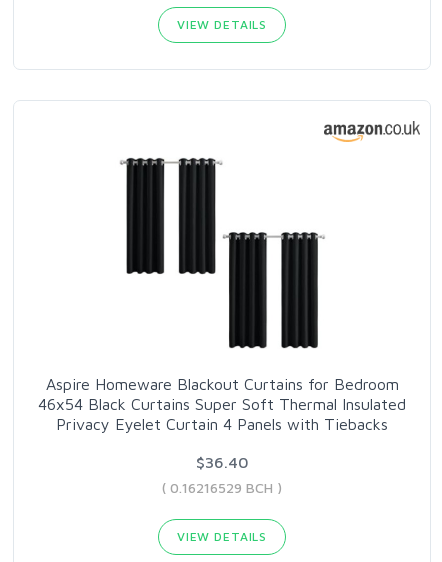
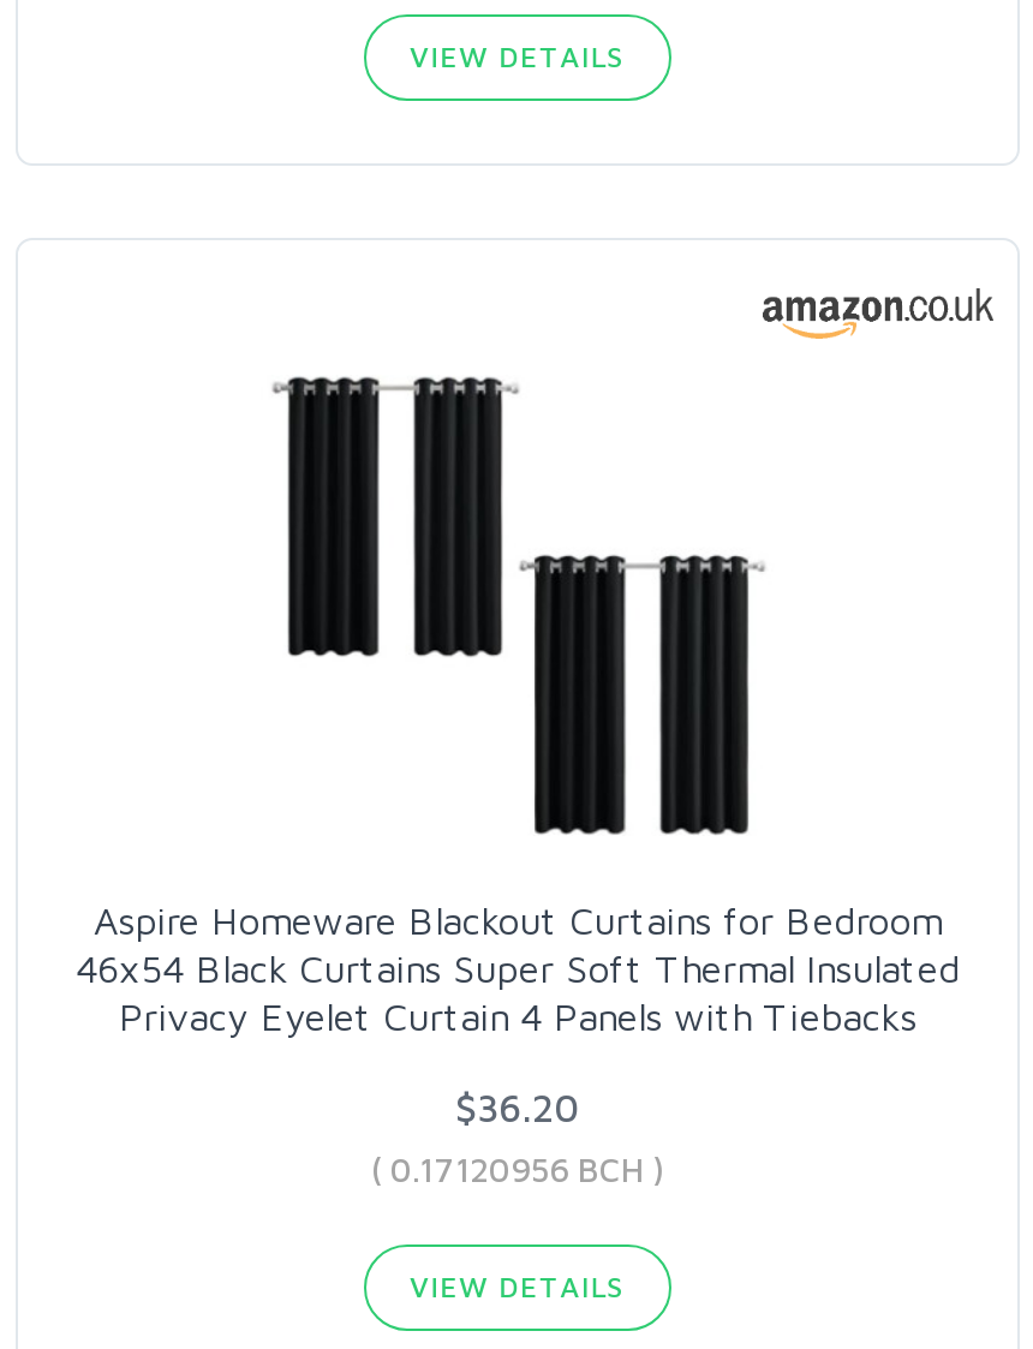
[195,453,248,471] $36.40 -> [455,1086,580,1129] $36.20
[162,479,282,496] ( 0.16216529 BCH ) -> [371,1148,664,1189] ( 0.17120956 BCH )

